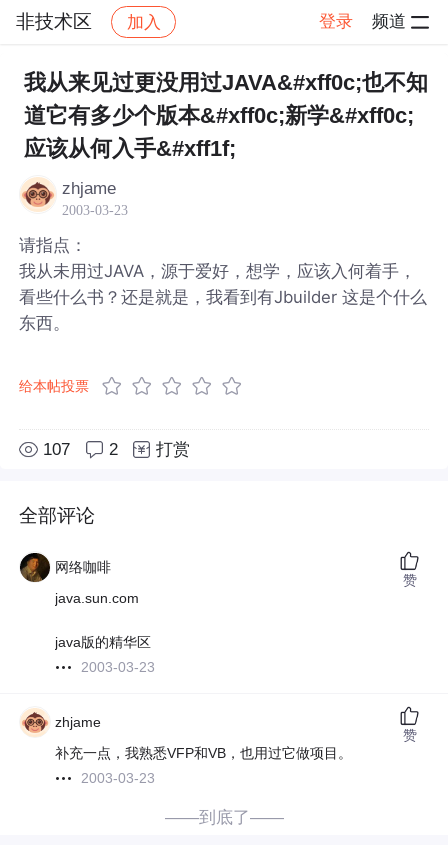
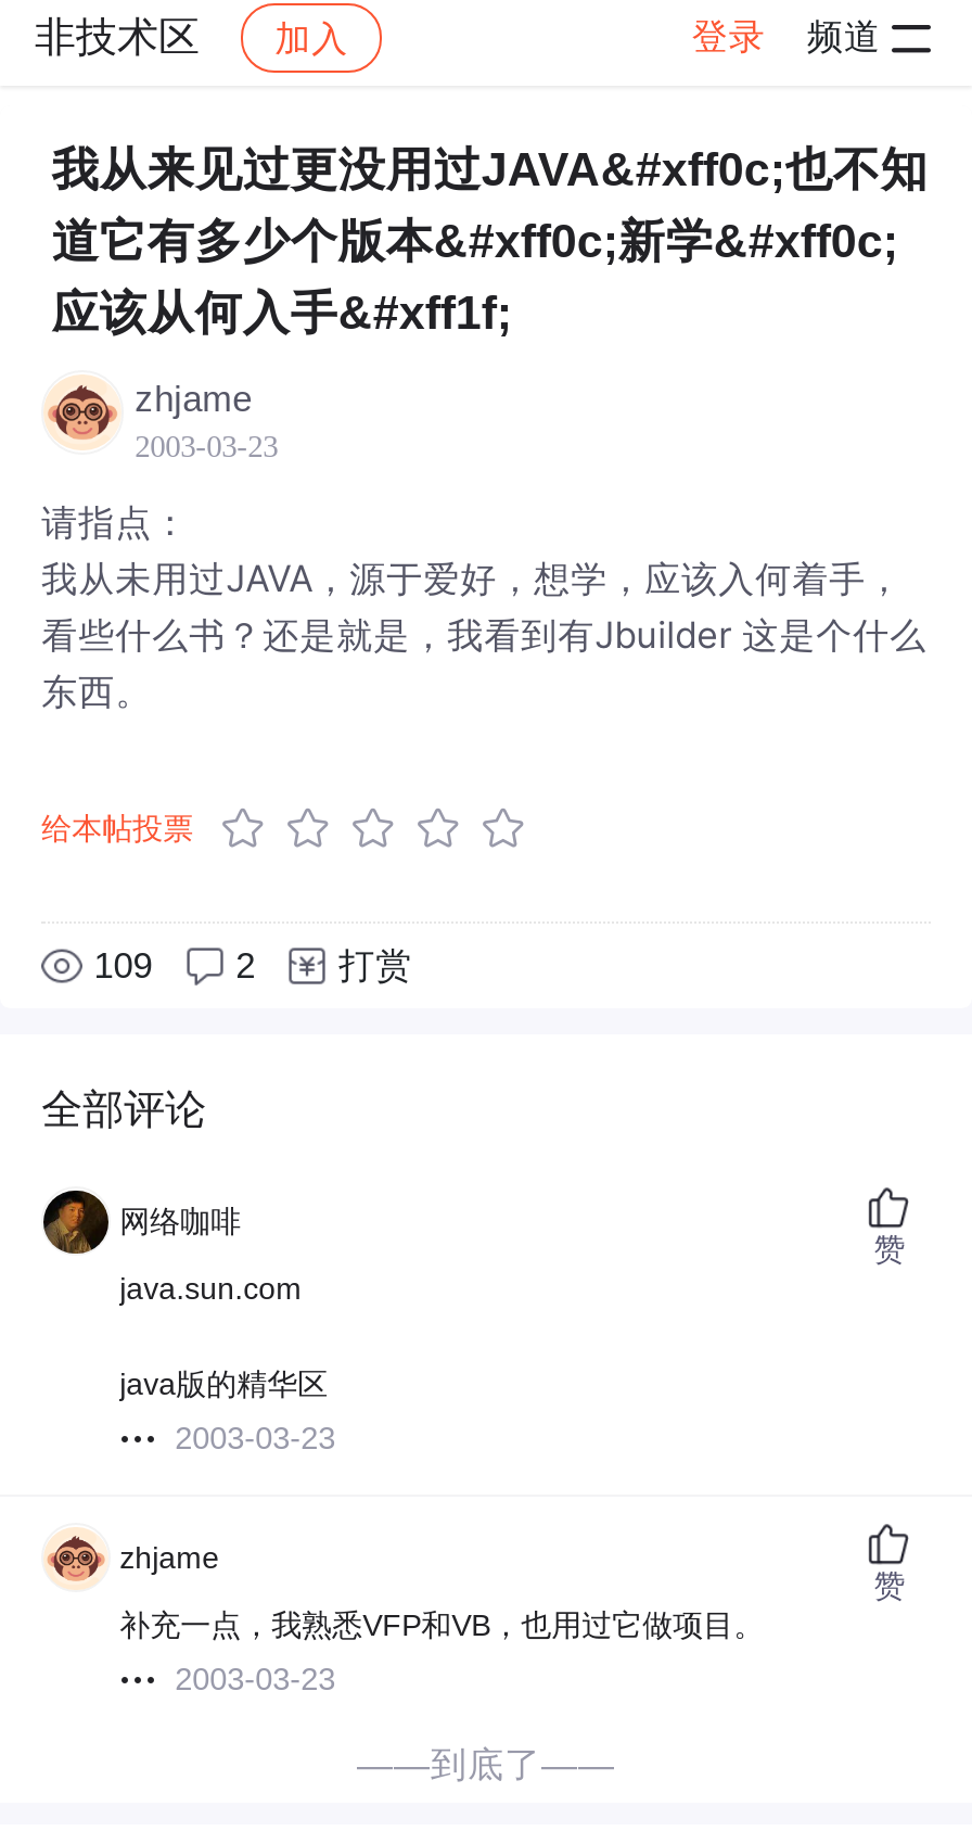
[43,440,70,459] 107 -> [94,946,152,987] 109

